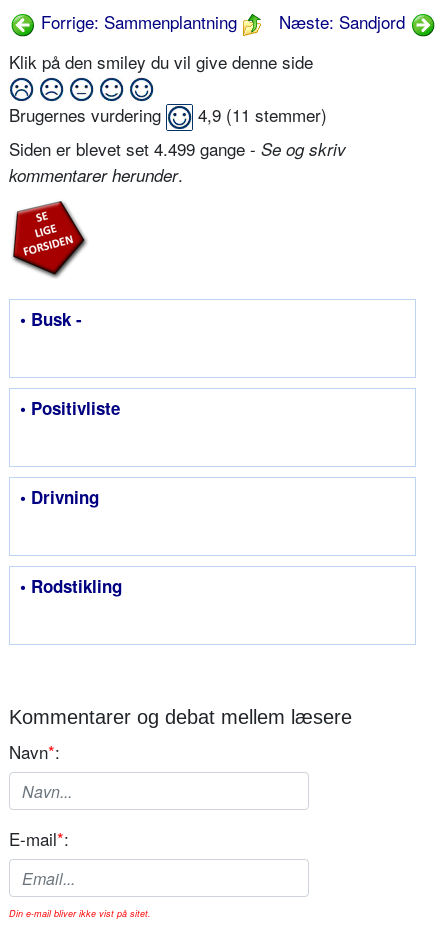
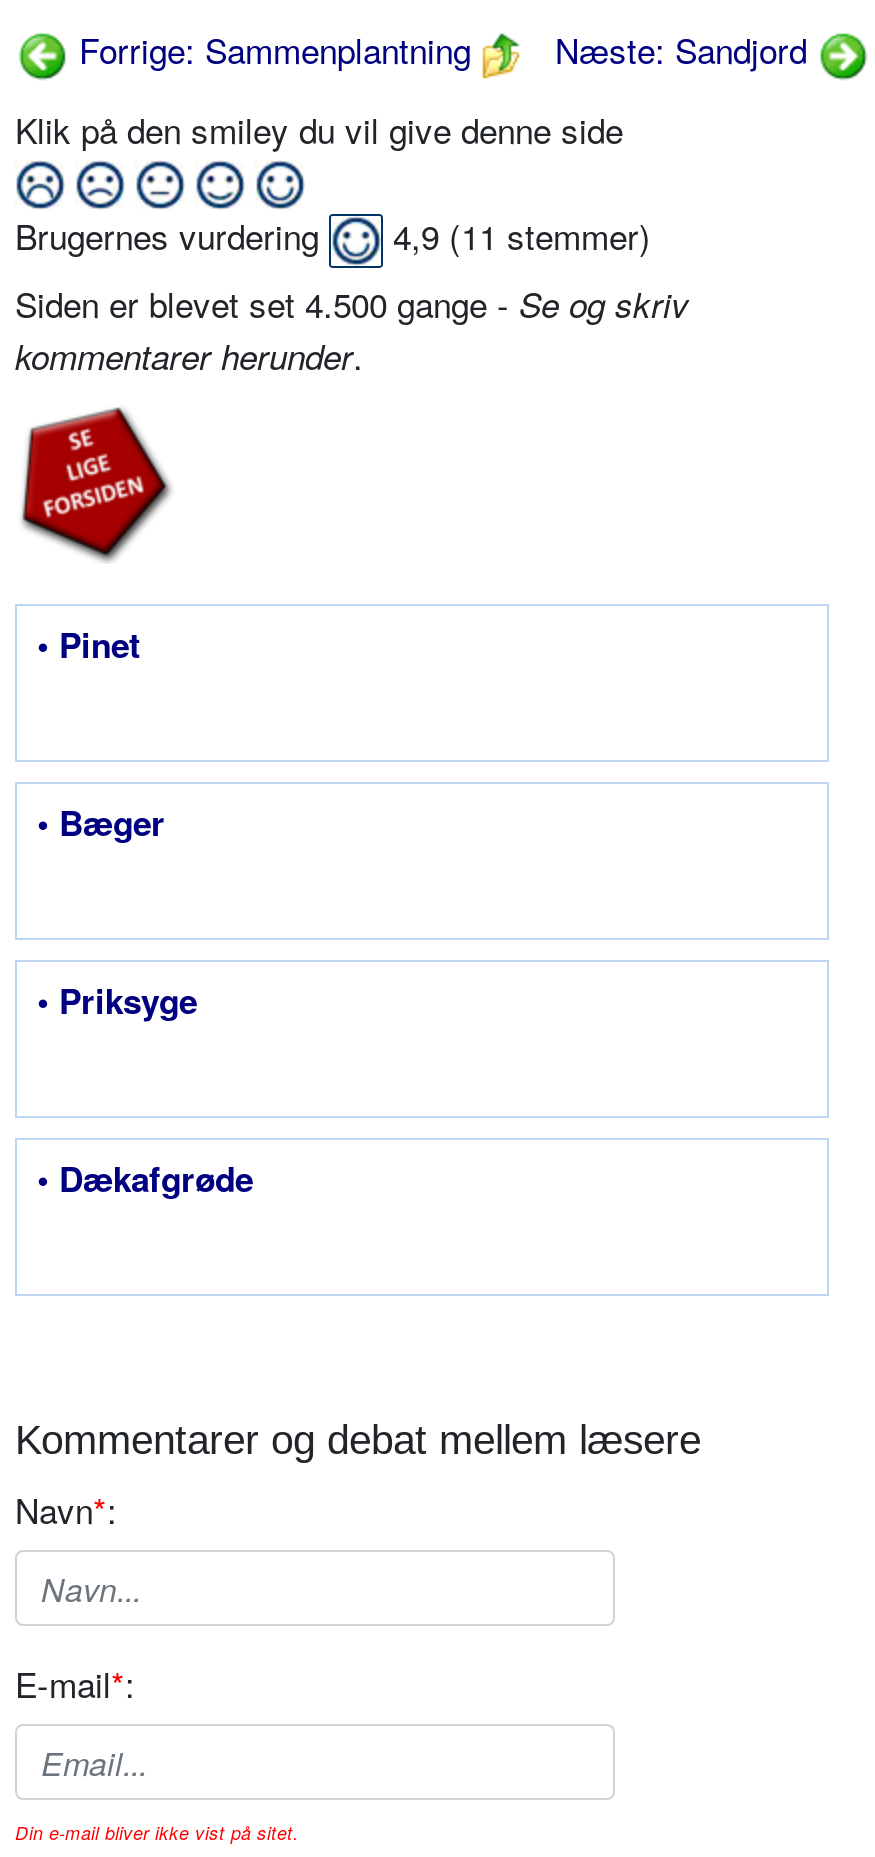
[9,136,346,161] Siden er blevet set 4.499 gange - Se og skriv -> [15,278,689,328] Siden er blevet set 4.500 gange - Se og skriv
[20,307,82,331] • Busk - -> [37,620,141,668] • Pinet
[20,396,120,420] • Positivliste -> [37,798,165,846] • Bæger
[20,485,99,509] • Drivning -> [37,976,197,1024] • Priksyge
[20,574,122,598] • Rodstikling -> [37,1154,253,1202] • Dækafgrøde

